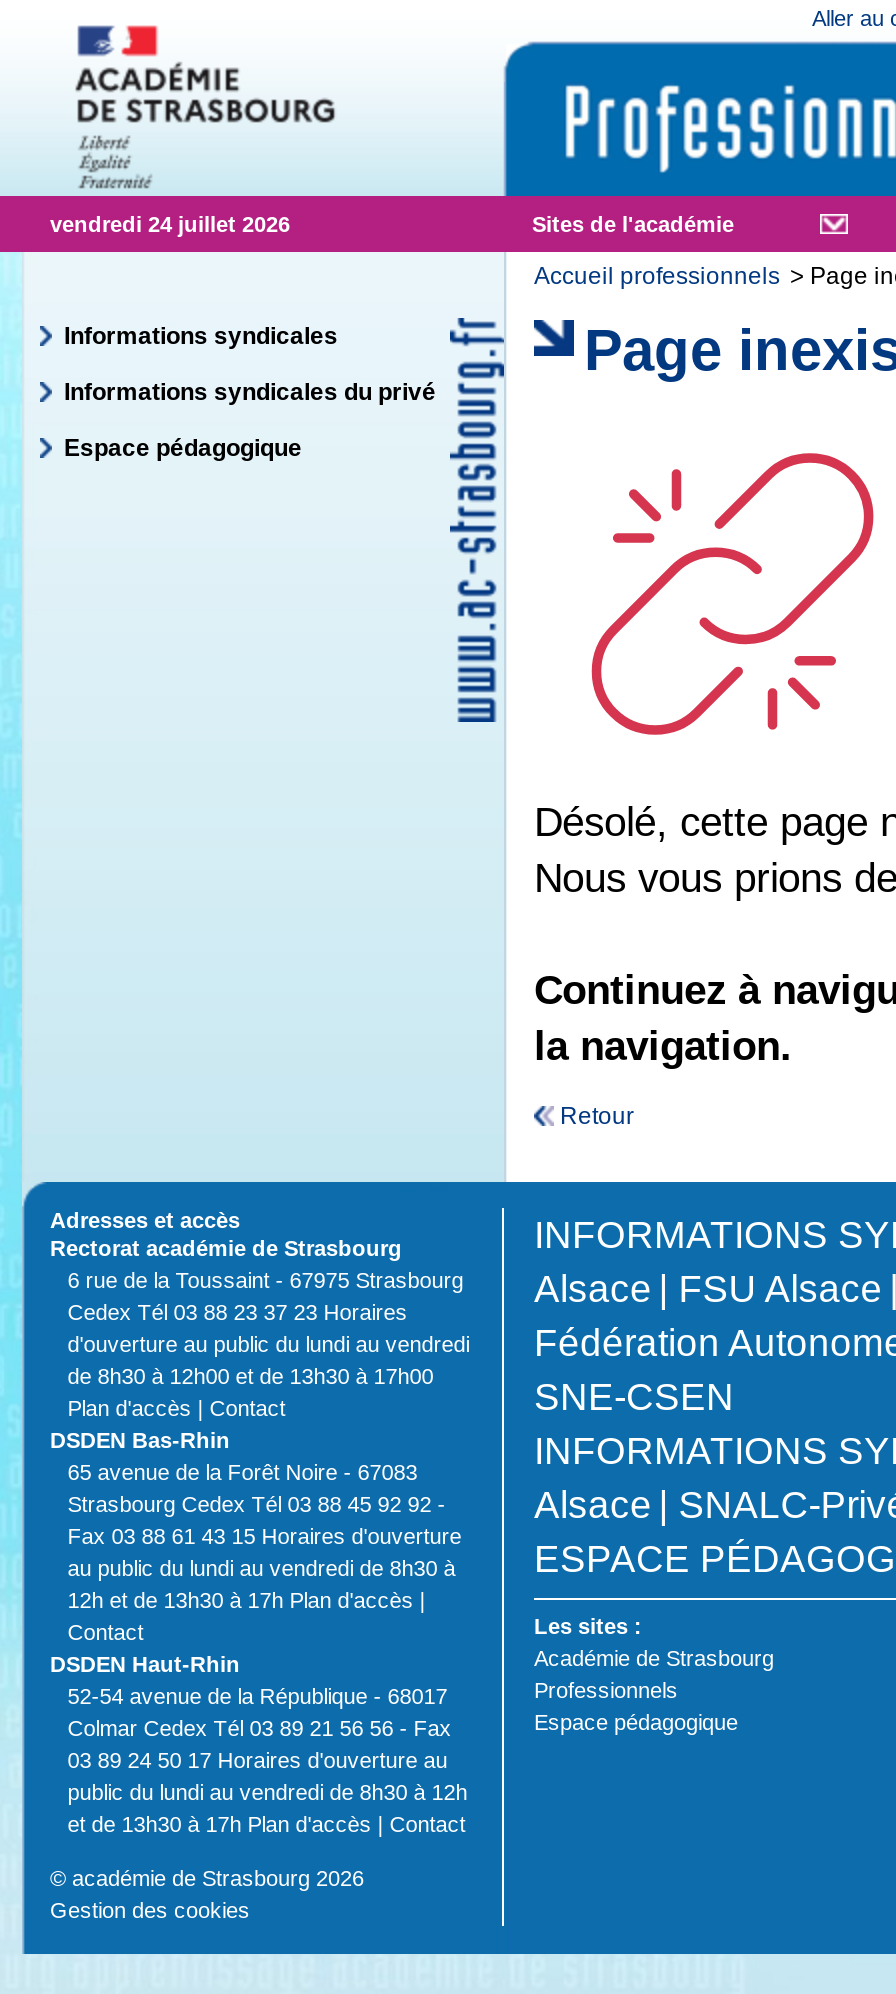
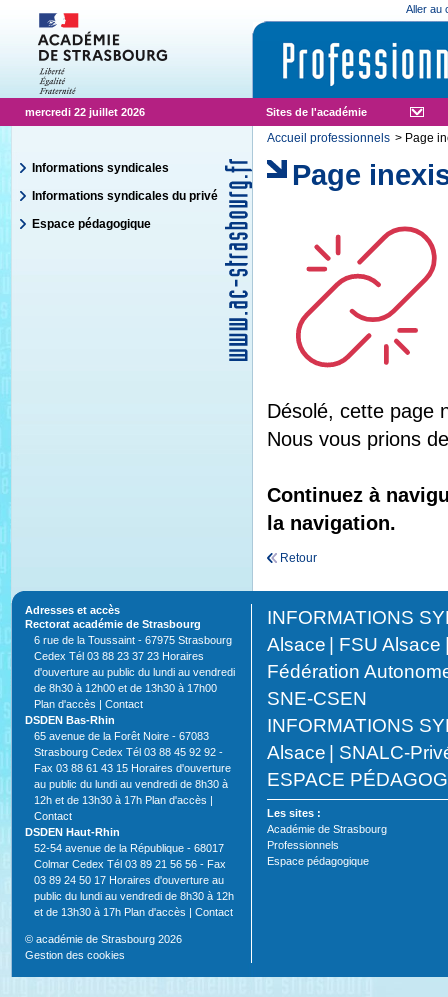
[50,212,290,236] vendredi 24 juillet 2026 -> [25,106,145,118] mercredi 22 juillet 2026

